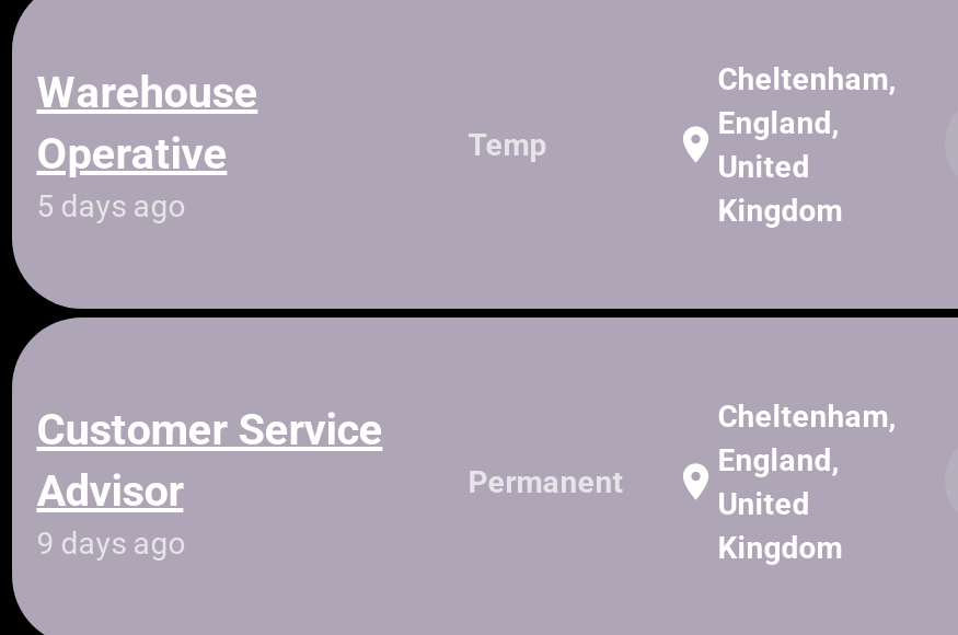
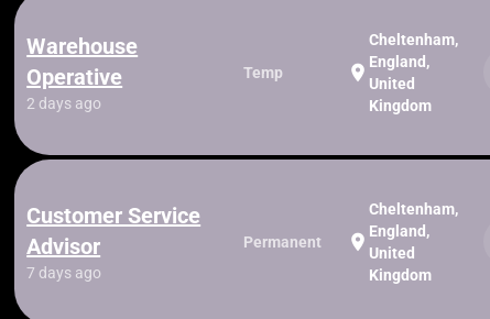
[37,188,185,223] 5 days ago -> [27,95,102,112] 2 days ago
[37,526,185,561] 9 days ago -> [27,264,102,282] 7 days ago

